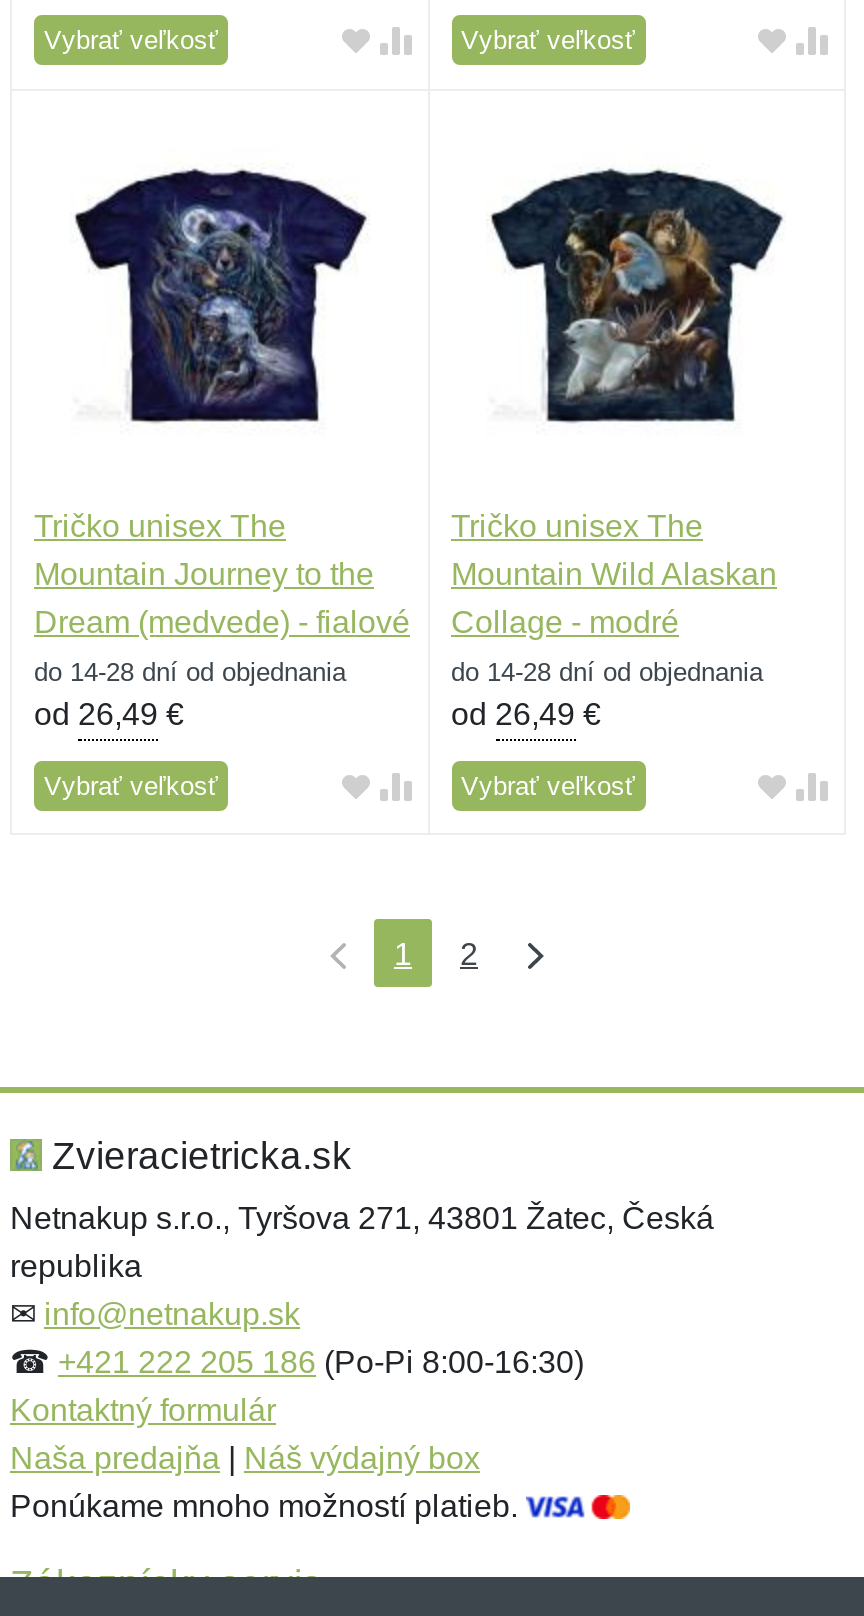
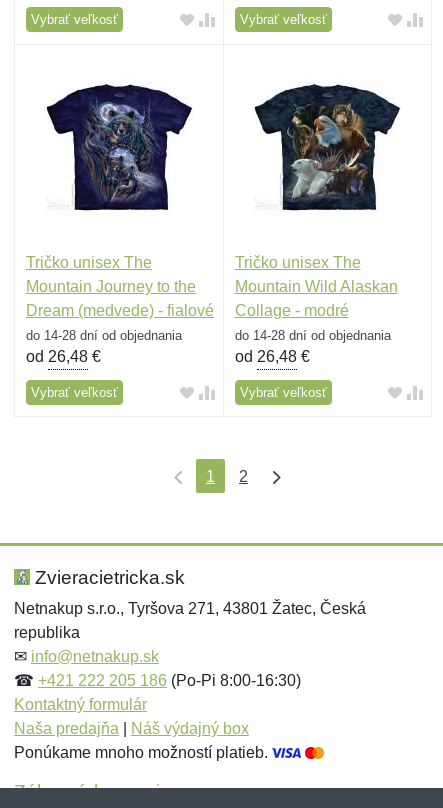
[34,697,184,731] od 26,49 € -> [26,348,101,365] od 26,48 €
[451,697,601,731] od 26,49 € -> [234,348,309,365] od 26,48 €

